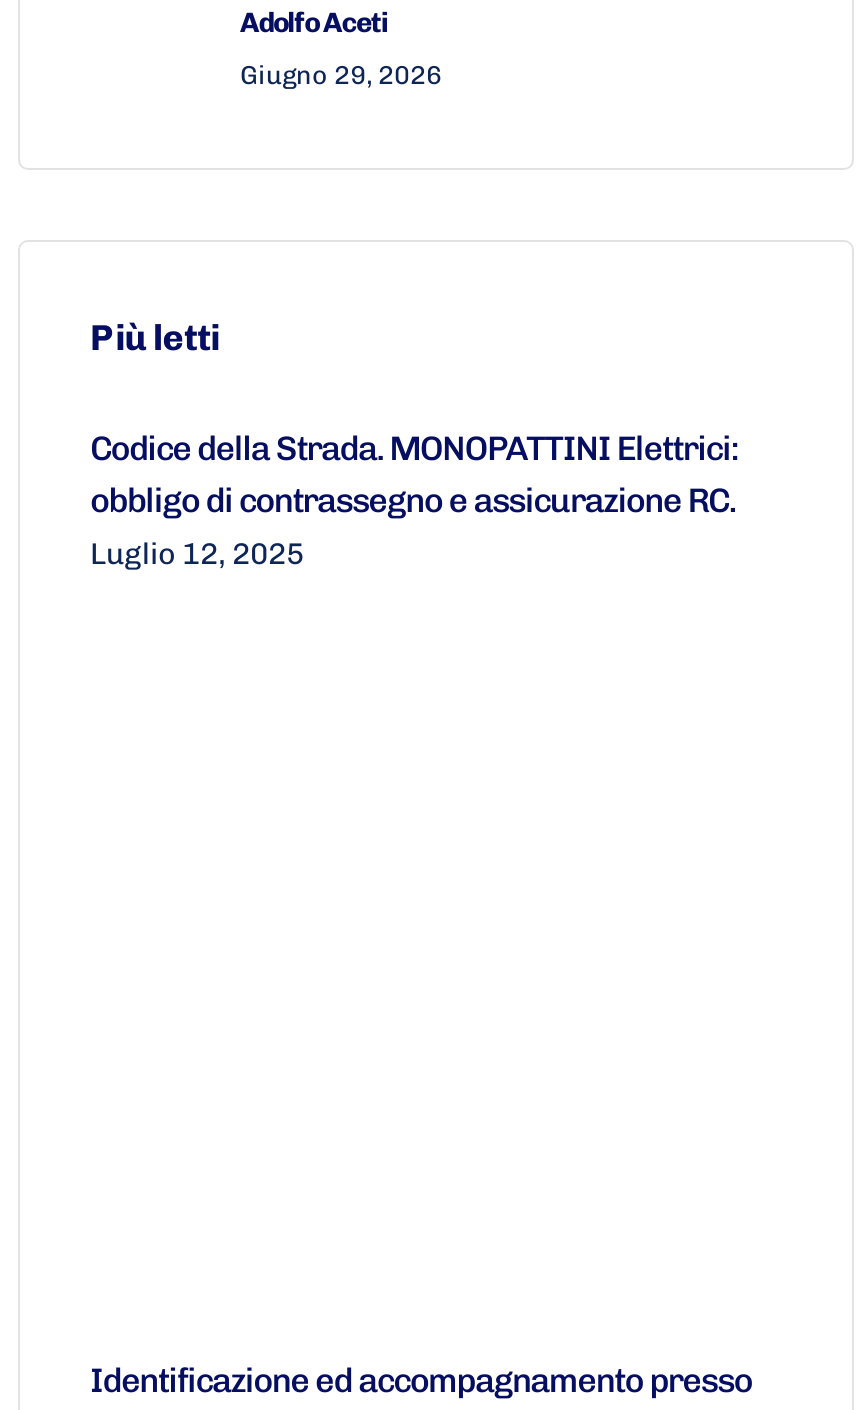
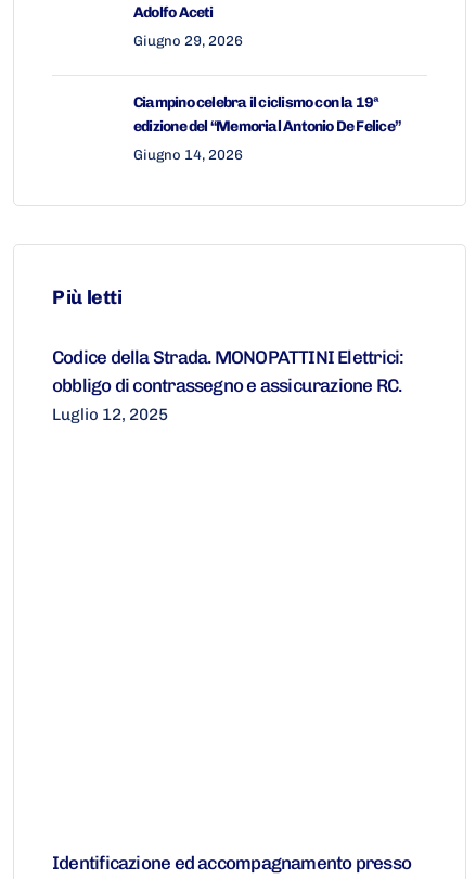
none -> [133,93,401,163] Ciampino celebra il ciclismo con la 19ª | edizione del “Memorial Antonio De Felice” | Giugno 14, 2026

